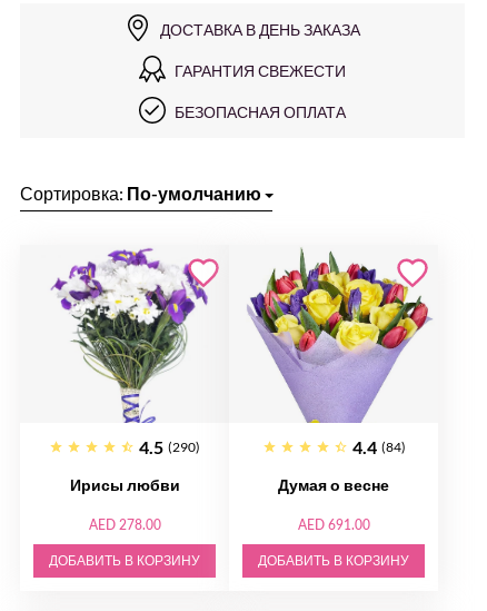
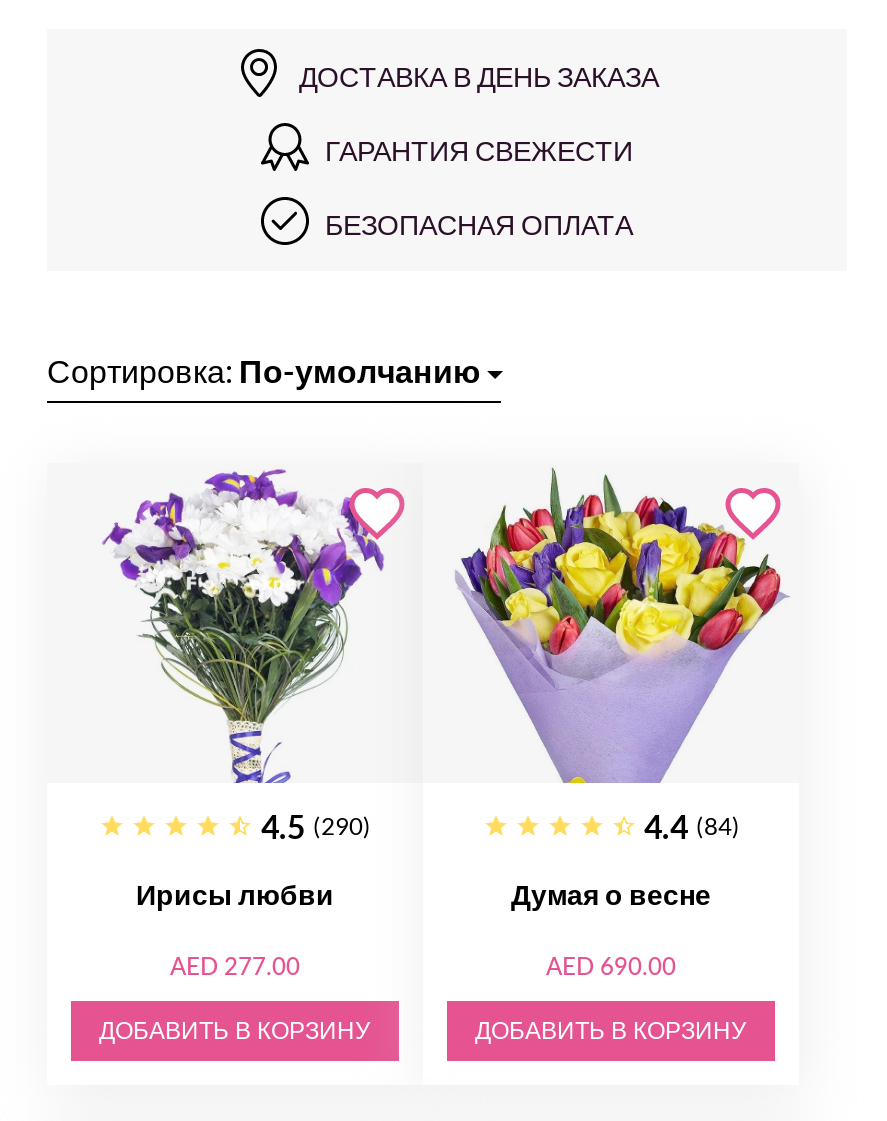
[88,516,161,533] AED 278.00 -> [170,951,300,981] AED 277.00
[297,516,370,533] AED 691.00 -> [546,951,676,981] AED 690.00

